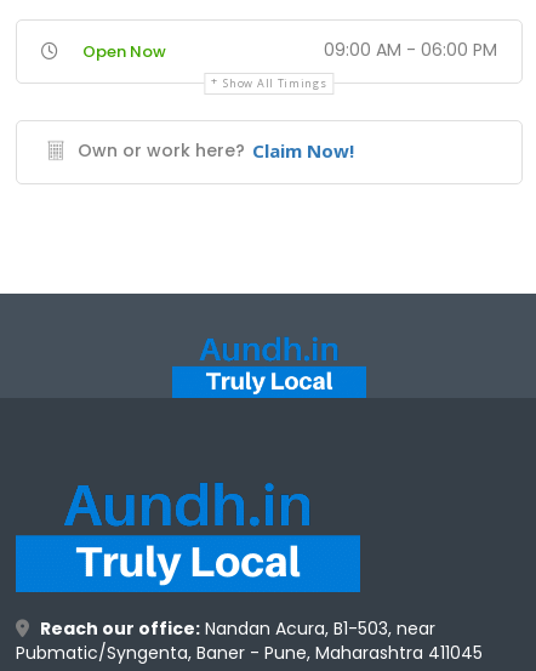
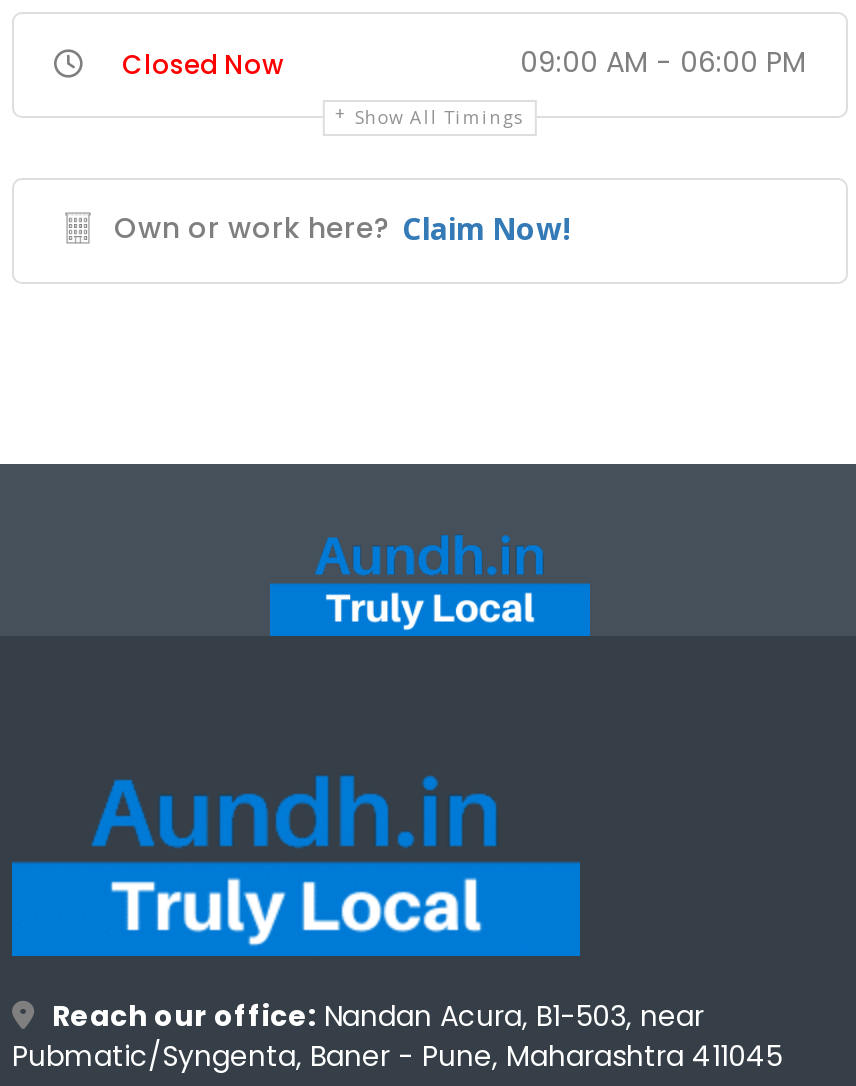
[82,40,166,63] Open Now -> [122,45,284,83] Closed Now

